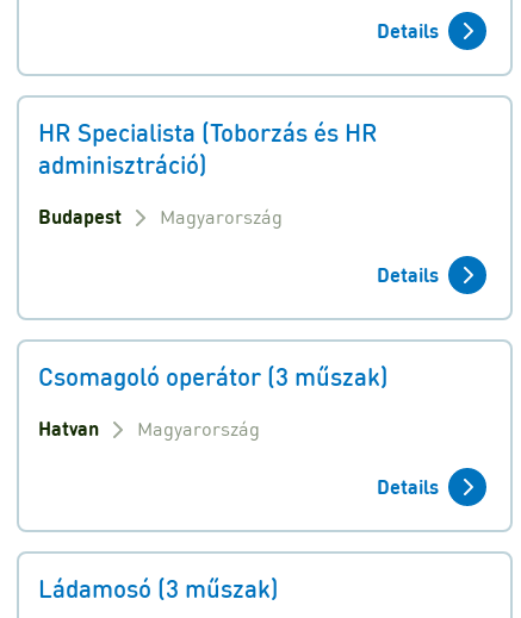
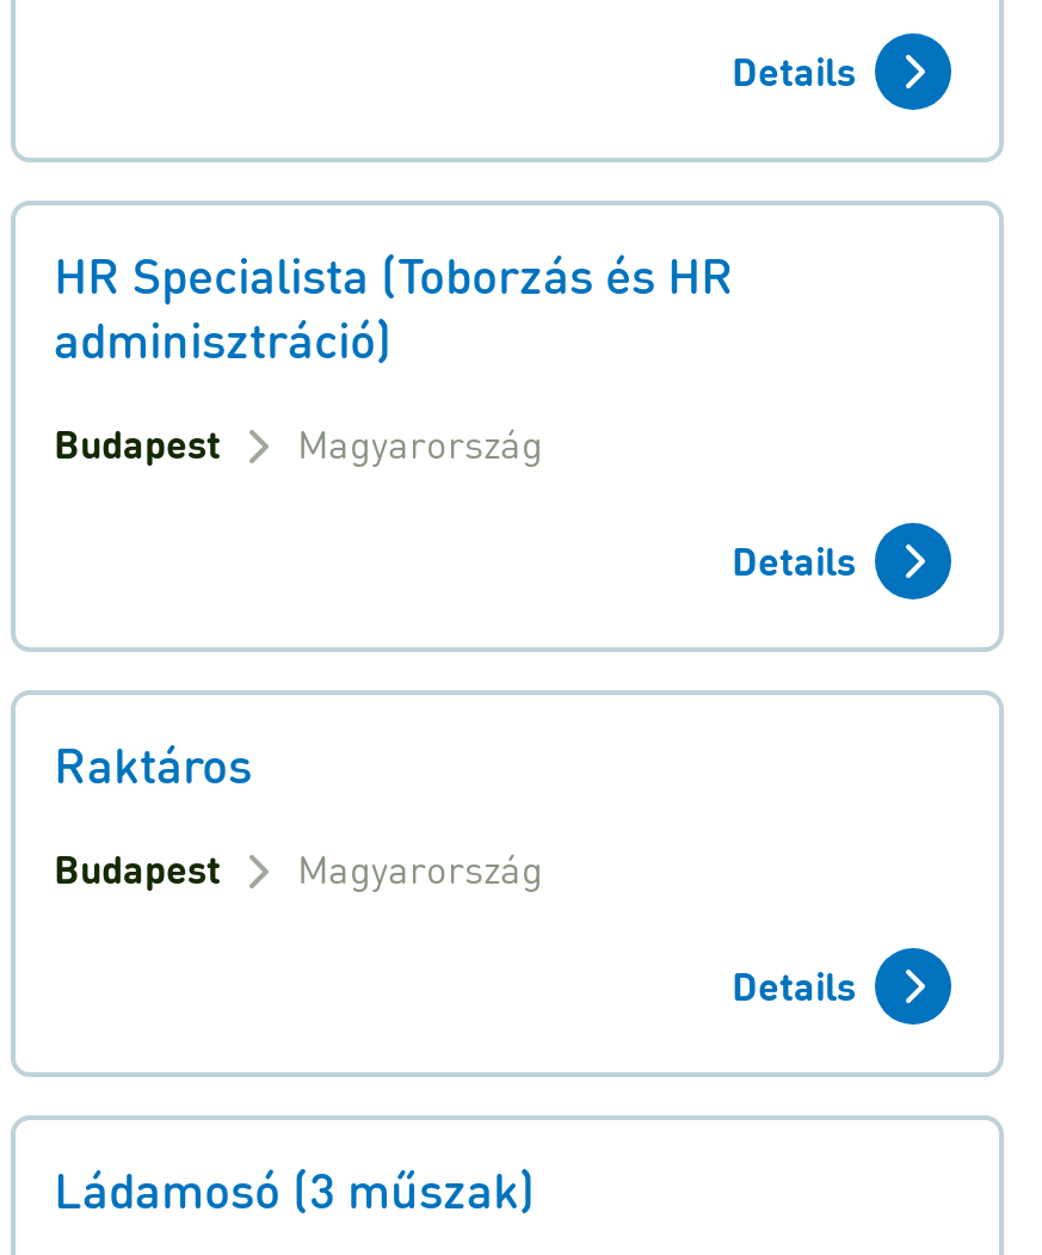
[38,361,389,392] Csomagoló operátor (3 műszak) -> [54,733,252,795] Raktáros
[38,415,99,440] Hatvan -> [54,843,221,893] Budapest

